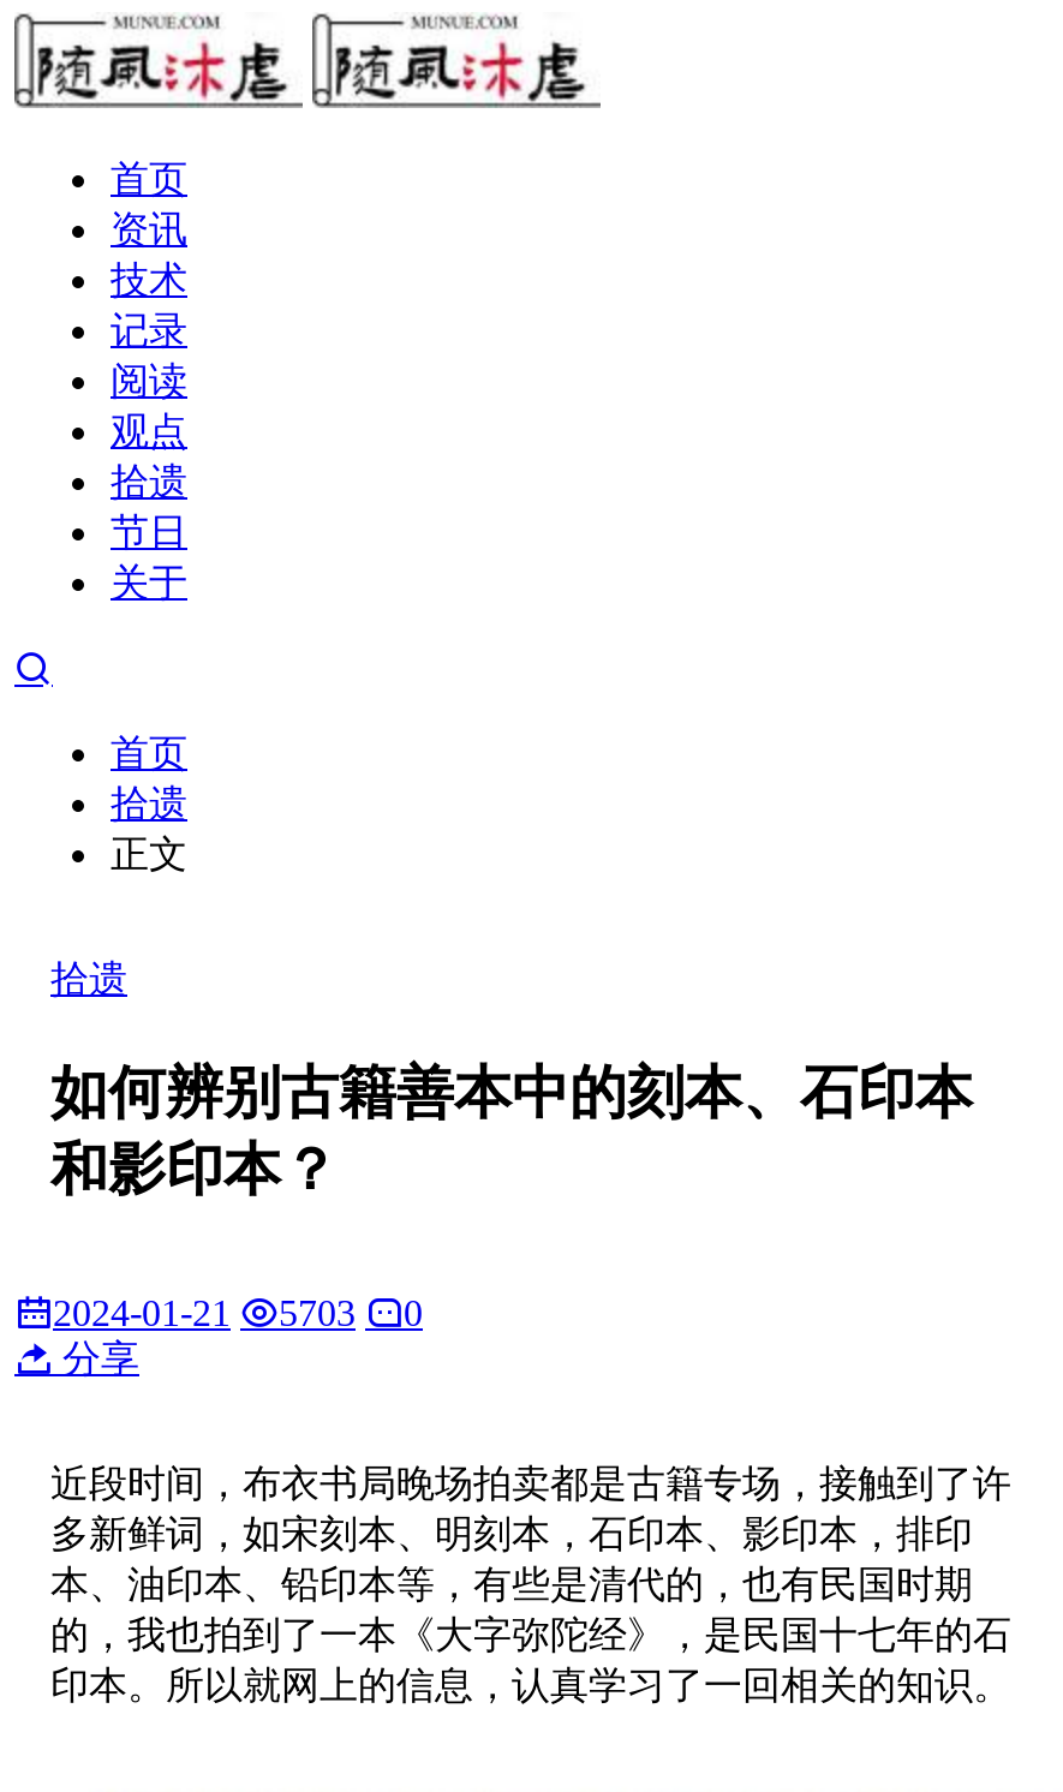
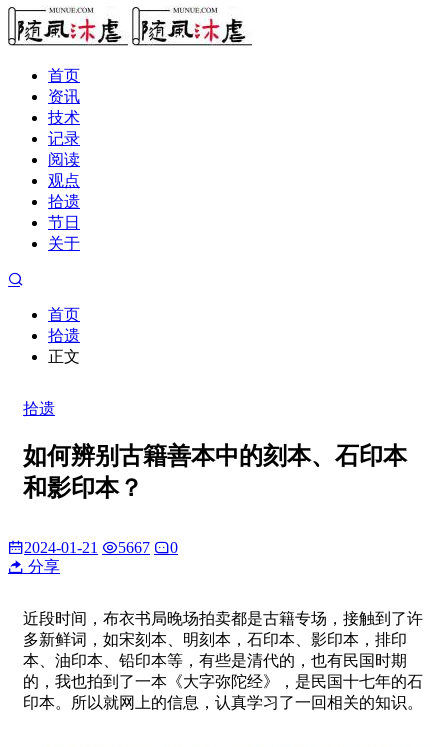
[279,1292,356,1333] 5703 -> [118,539,150,556] 5667

